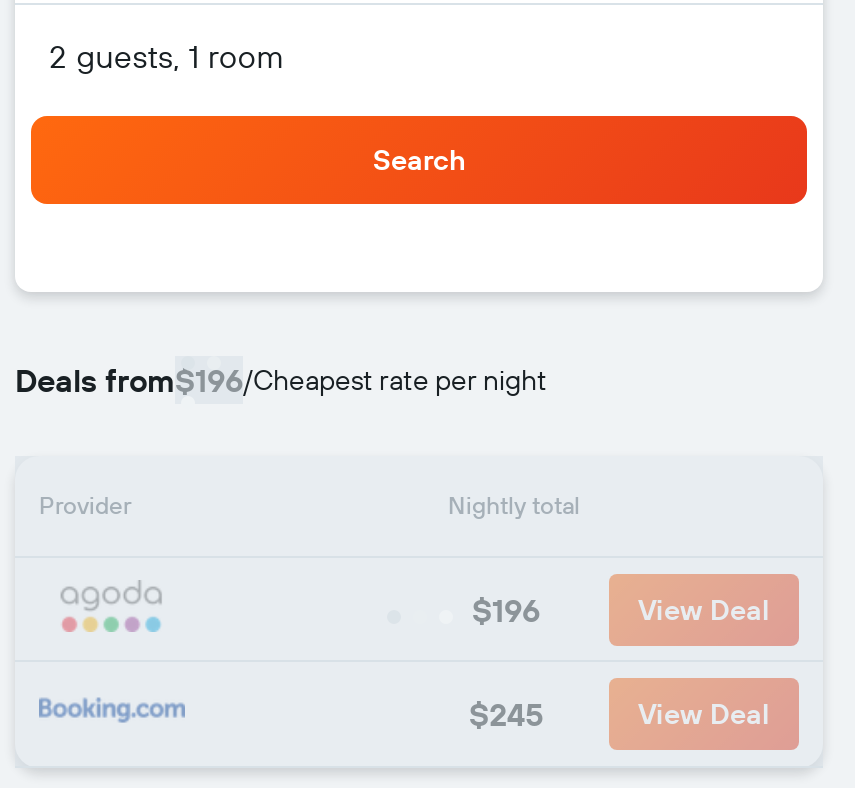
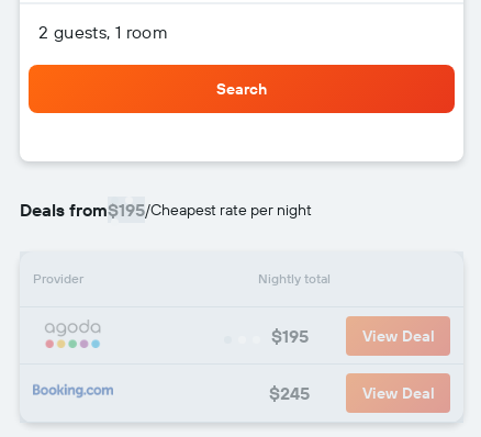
[15,360,547,400] Deals from$196/Cheapest rate per night -> [20,199,312,221] Deals from$195/Cheapest rate per night
[472,589,540,629] $196 -> [271,324,308,346] $195

